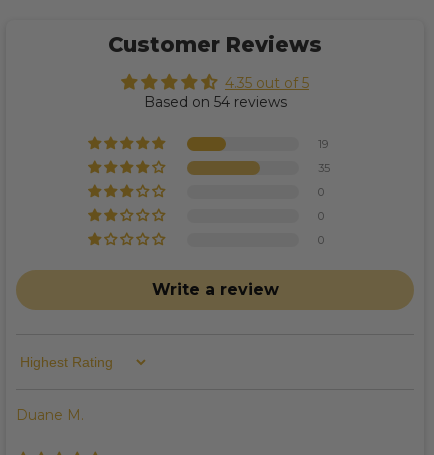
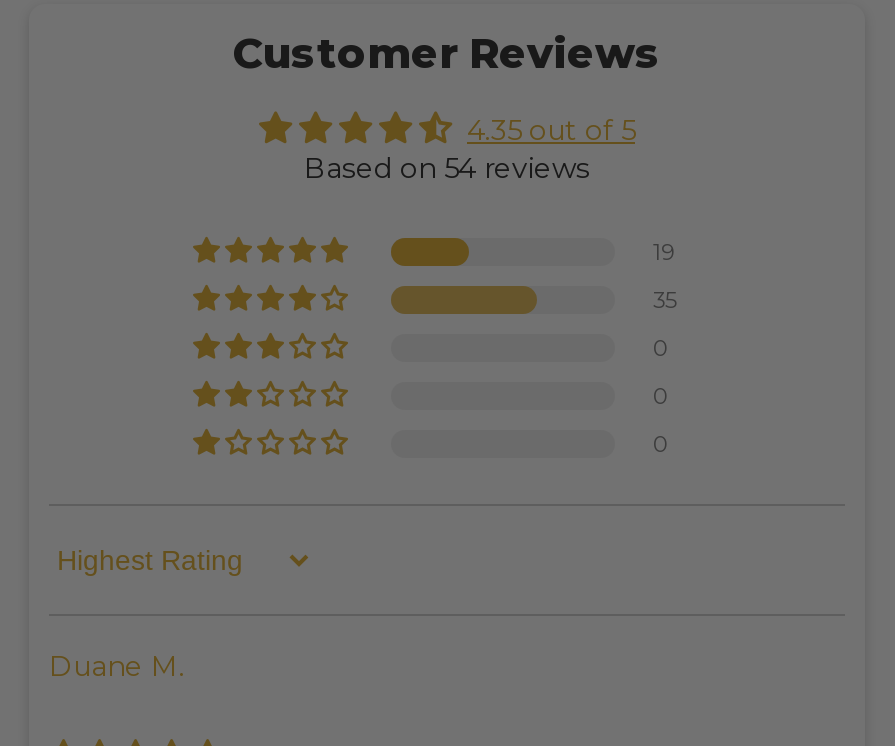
[151,280,278,299] Write a review -> none

